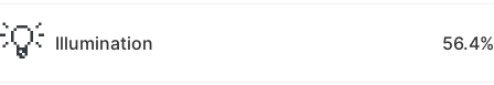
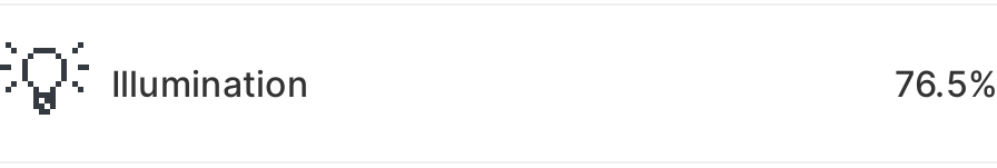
[442,32,494,54] 56.4% -> [895,61,997,106] 76.5%

